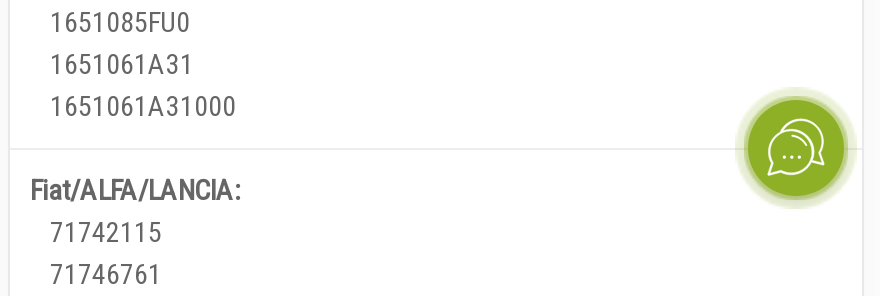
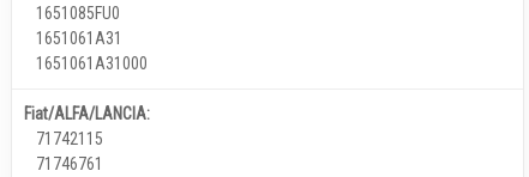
[736,88,856,208] [image] -> none

